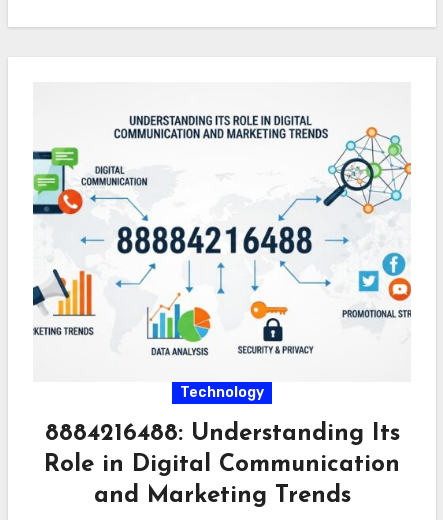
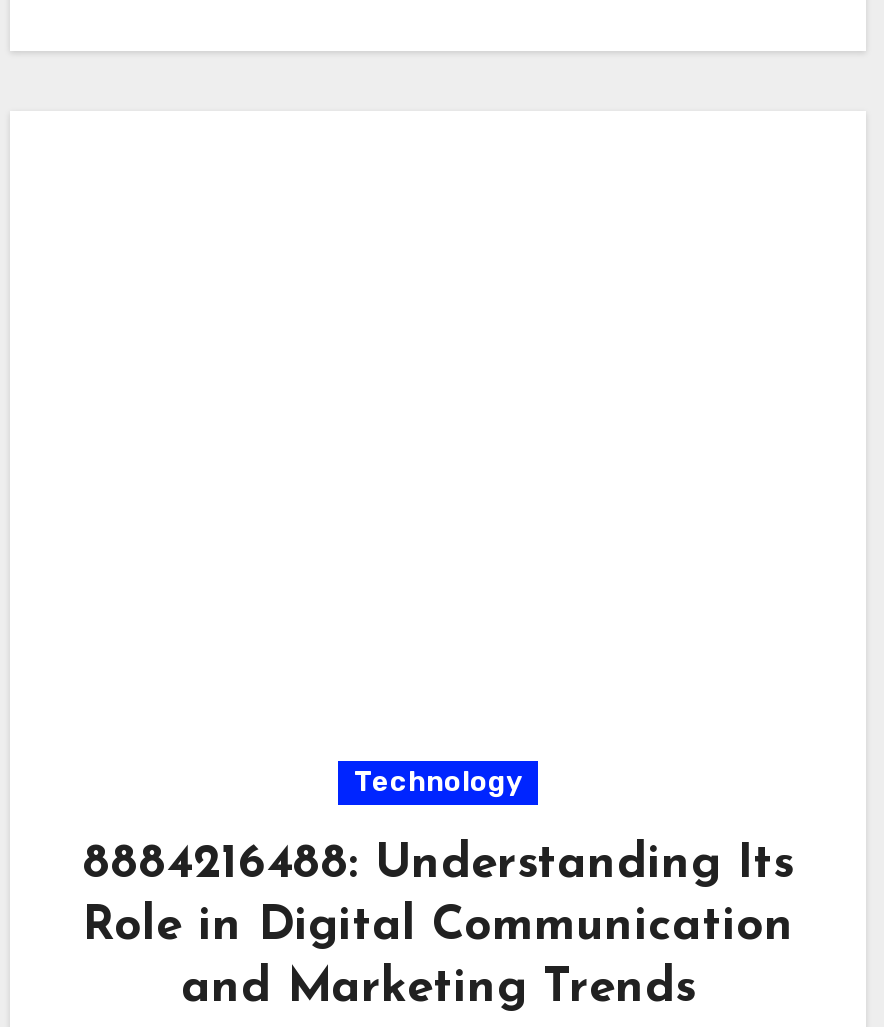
[32,114,412,357] [image] -> none

